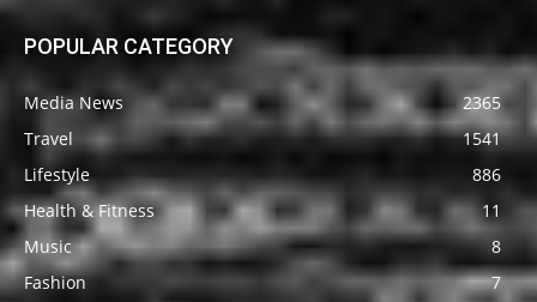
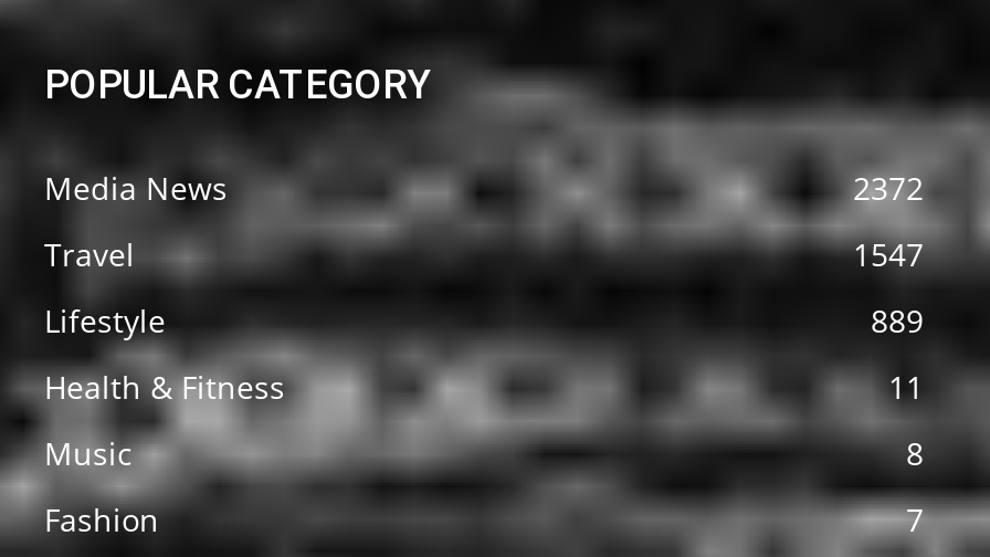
[463,91,501,113] 2365 -> [853,167,924,209] 2372
[463,127,501,149] 1541 -> [853,233,924,275] 1547
[472,163,501,185] 886 -> [871,300,924,342] 889

